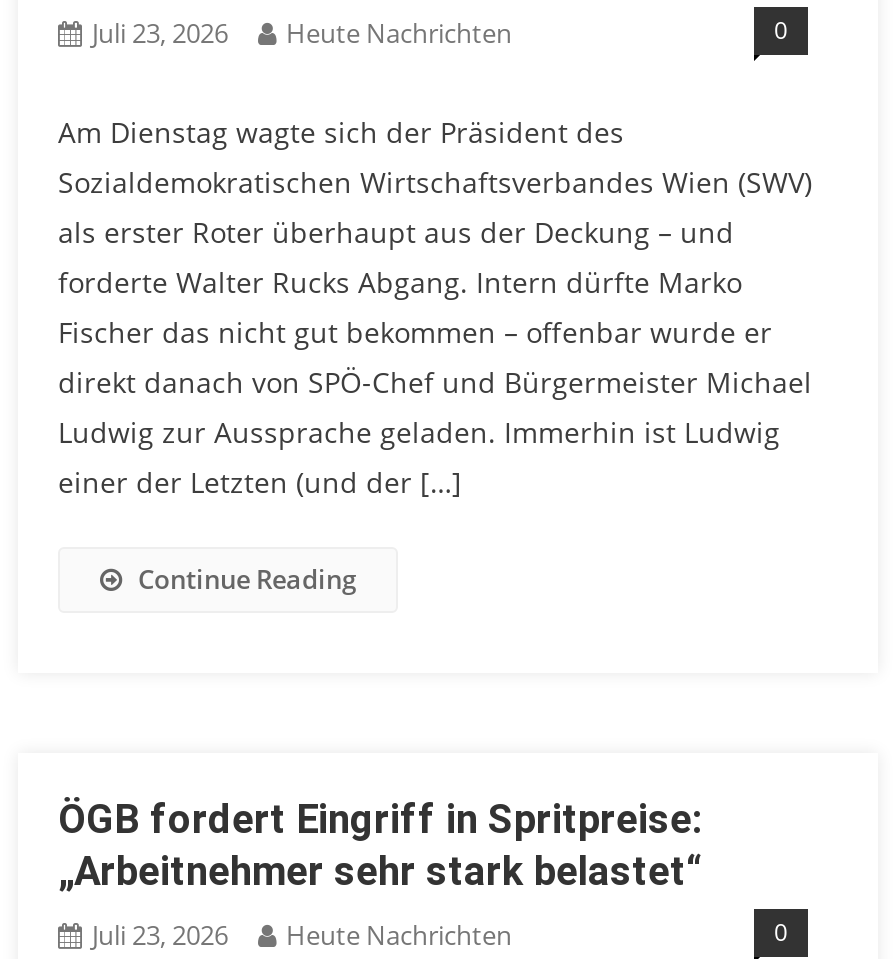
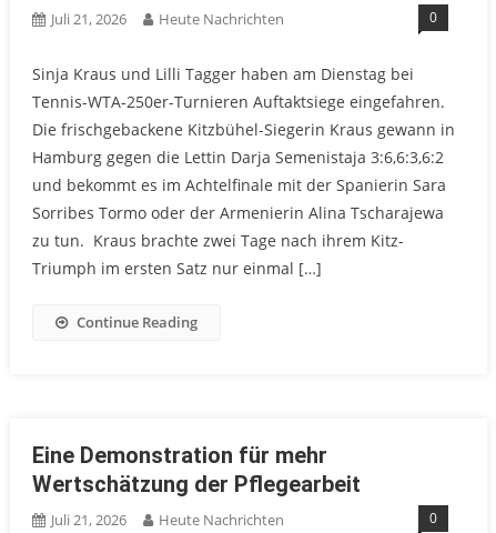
[92,15,512,51] Juli 23, 2026 Heute Nachrichten -> [51,9,284,29] Juli 21, 2026 Heute Nachrichten
[58,113,812,501] Am Dienstag wagte sich der Präsident des | Sozialdemokratischen Wirtschaftsverbandes Wien (SWV) | als erster Roter überhaupt aus der Deckung – und | forderte Walter Rucks Abgang. Intern dürfte Marko | Fischer das nicht gut bekommen – offenbar wurde er | direkt danach von SPÖ-Chef und Bürgermeister Michael | Ludwig zur Aussprache geladen. Immerhin ist Ludwig | einer der Letzten (und der […] -> [32,63,455,279] Sinja Kraus und Lilli Tagger haben am Dienstag bei | Tennis-WTA-250er-Turnieren Auftaktsiege eingefahren. | Die frischgebackene Kitzbühel-Siegerin Kraus gewann in | Hamburg gegen die Lettin Darja Semenistaja 3:6,6:3,6:2 | und bekommt es im Achtelfinale mit der Spanierin Sara | Sorribes Tormo oder der Armenierin Alina Tscharajewa | zu tun. Kraus brachte zwei Tage nach ihrem Kitz- | Triumph im ersten Satz nur einmal […]
[58,795,702,895] ÖGB fordert Eingriff in Spritpreise: | „Arbeitnehmer sehr stark belastet“ -> [32,442,361,497] Eine Demonstration für mehr | Wertschätzung der Pflegearbeit
[92,917,512,953] Juli 23, 2026 Heute Nachrichten -> [51,510,284,530] Juli 21, 2026 Heute Nachrichten

